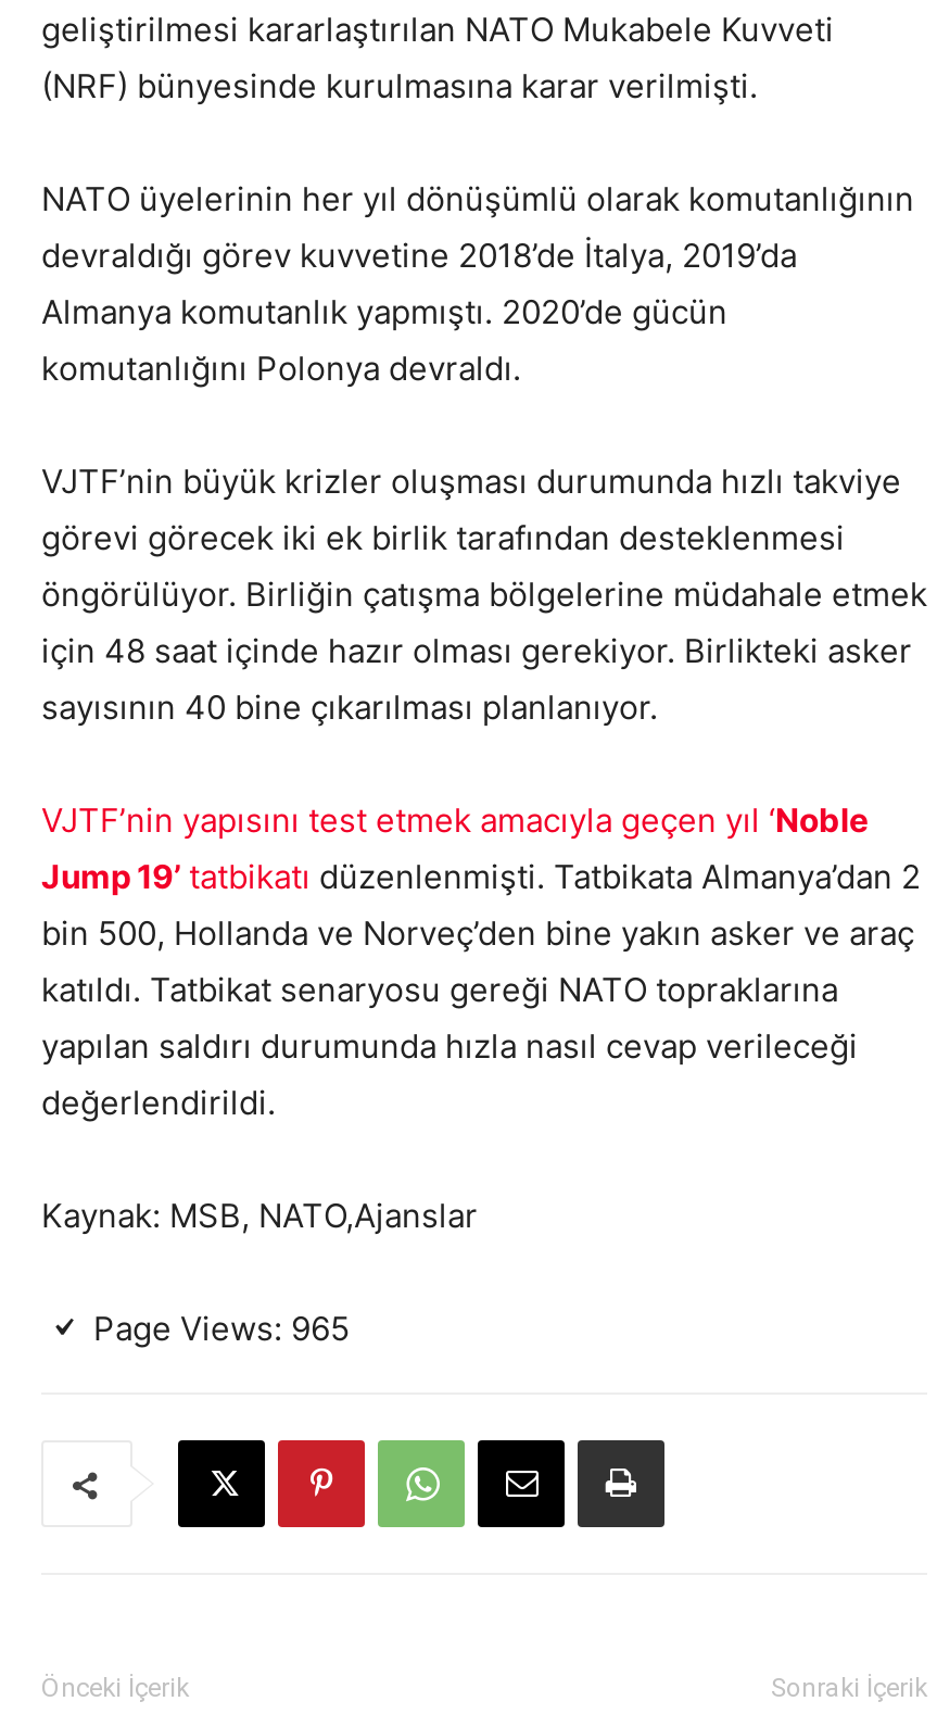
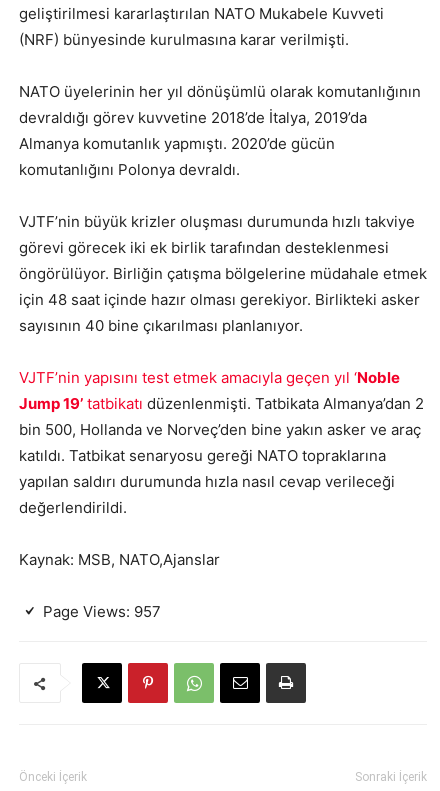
[93,1308,350,1349] Page Views: 965 -> [43,602,161,621] Page Views: 957

